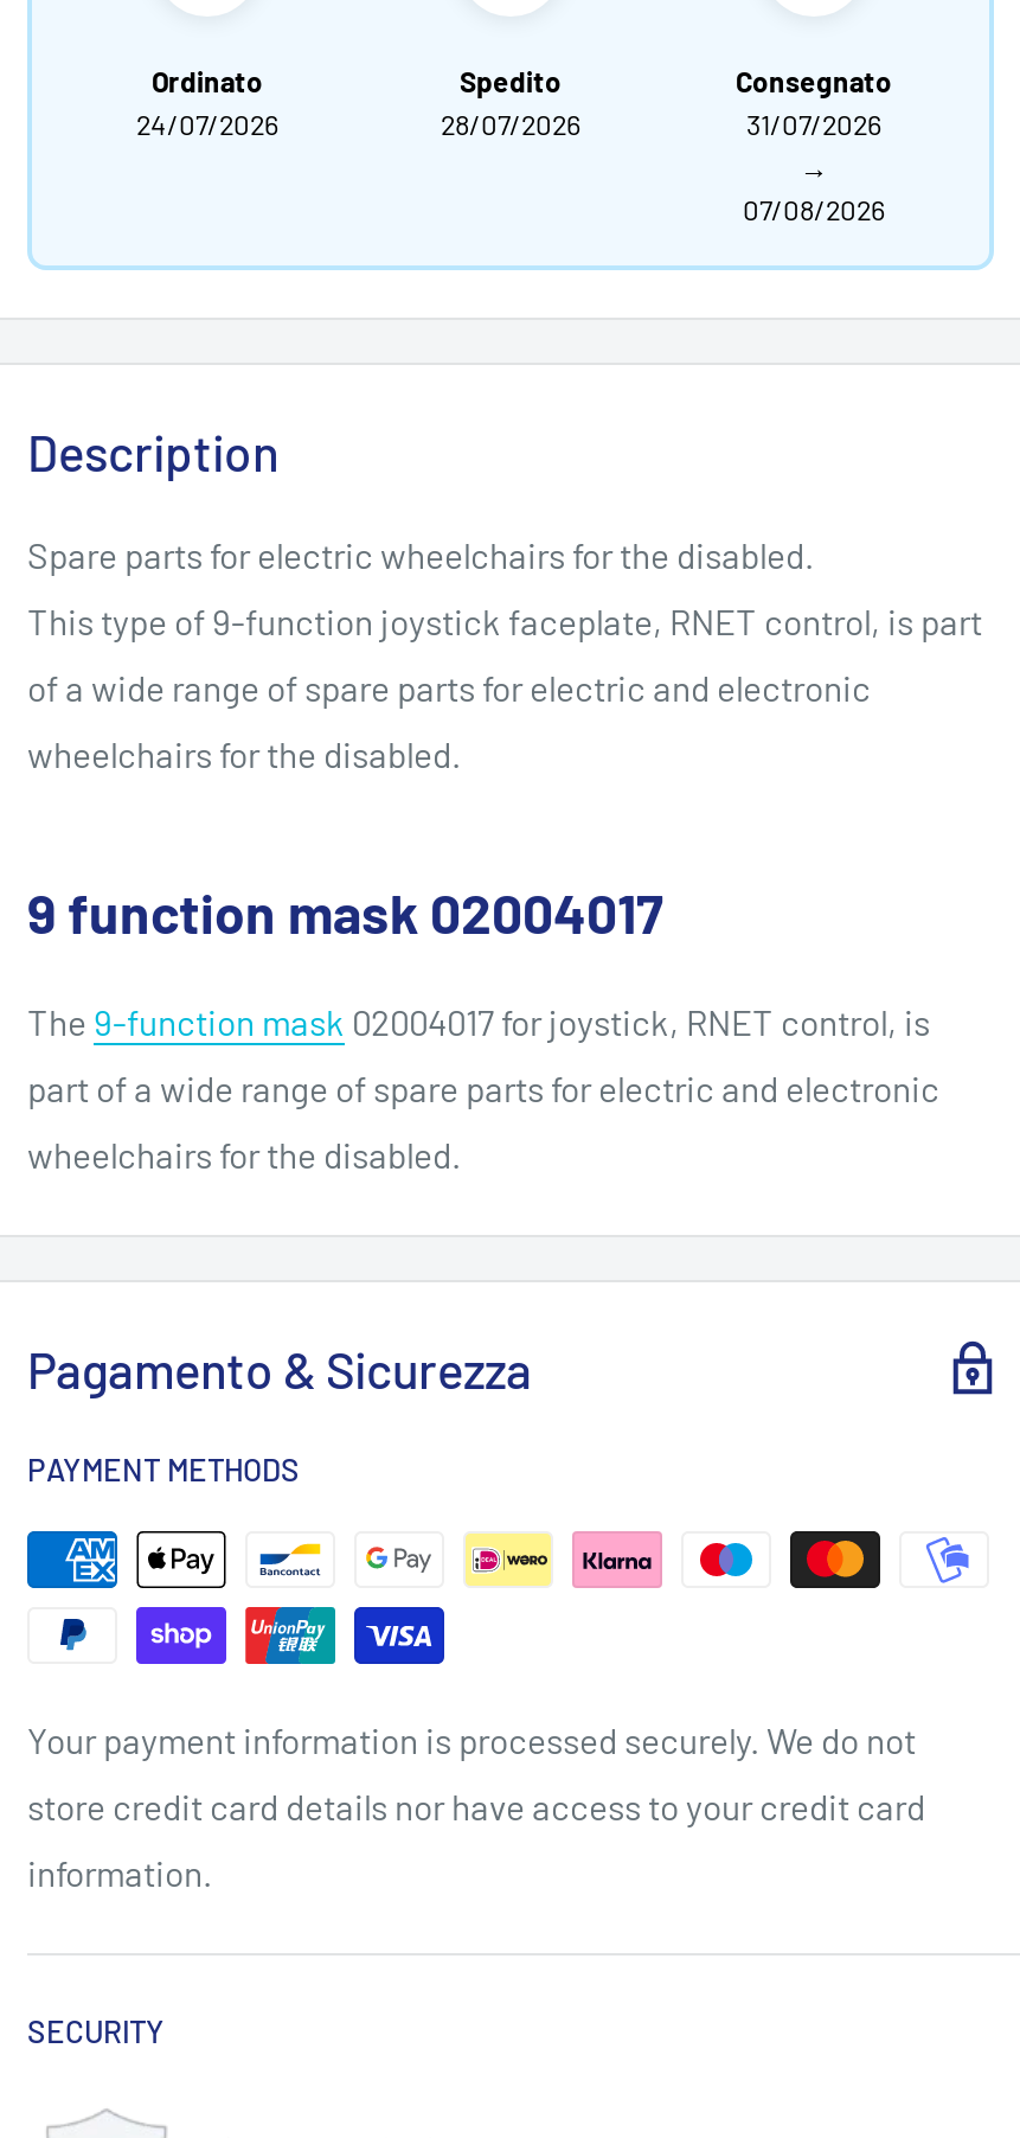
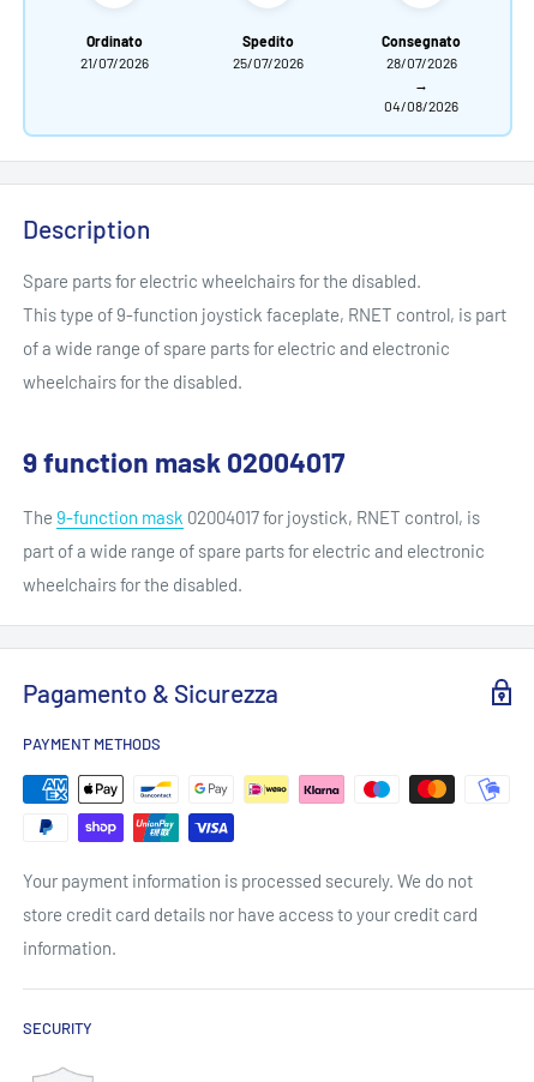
[136,106,278,139] 24/07/2026 -> [80,54,148,70] 21/07/2026
[441,106,580,139] 28/07/2026 -> [232,54,303,70] 25/07/2026
[746,106,881,139] 31/07/2026 -> [386,54,457,70] 28/07/2026
[743,191,885,224] 07/08/2026 -> [384,97,458,114] 04/08/2026

